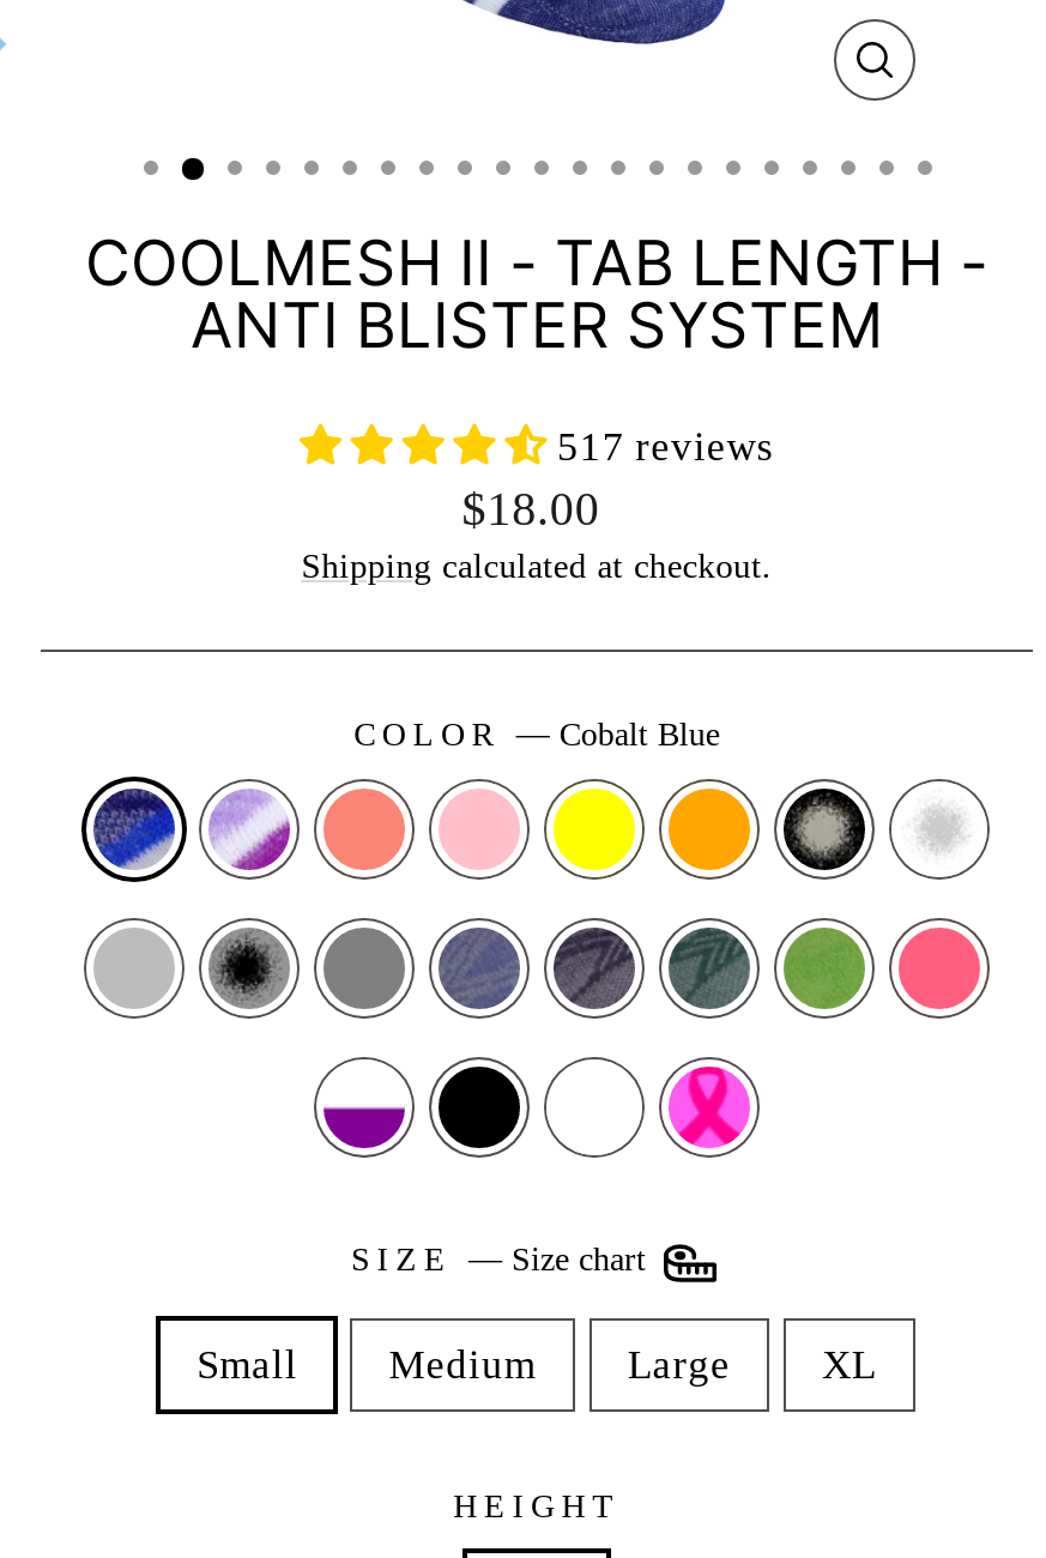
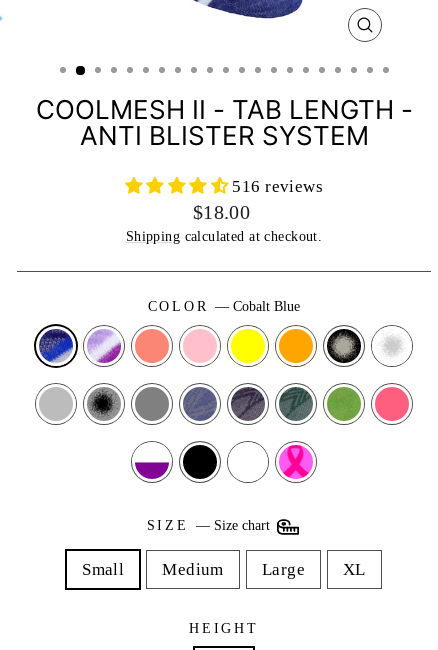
[557,424,774,470] 517 reviews -> [232,177,323,196] 516 reviews

